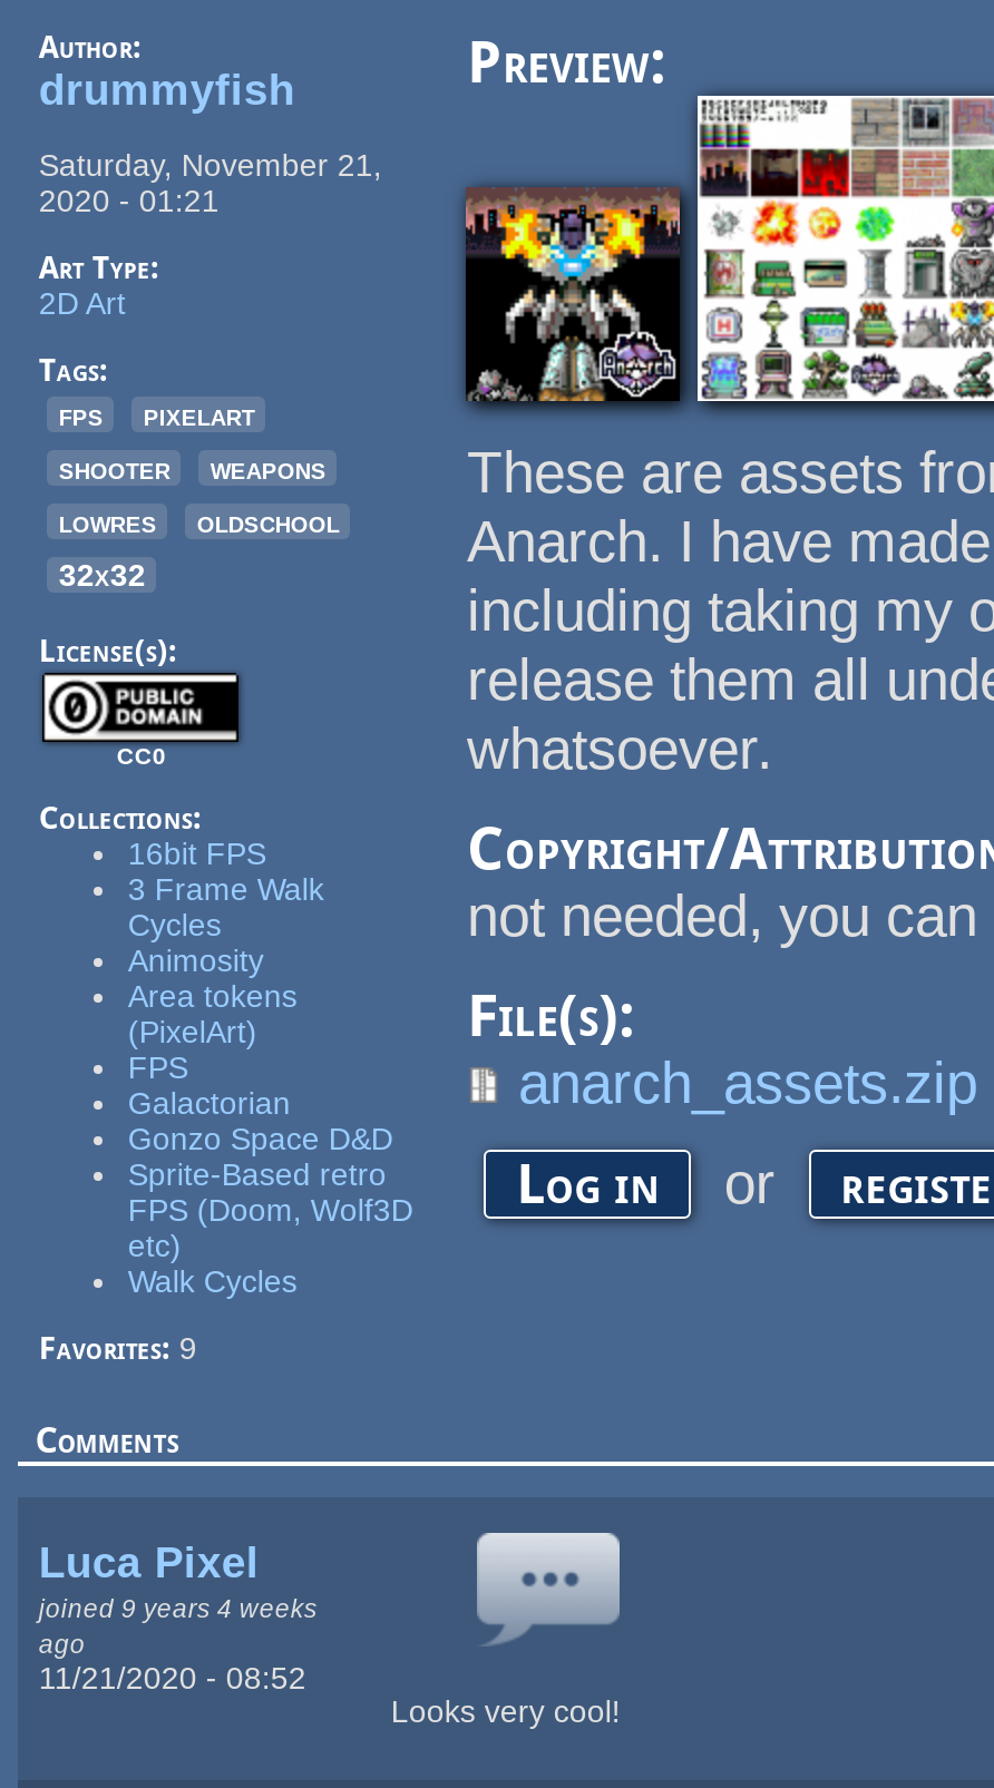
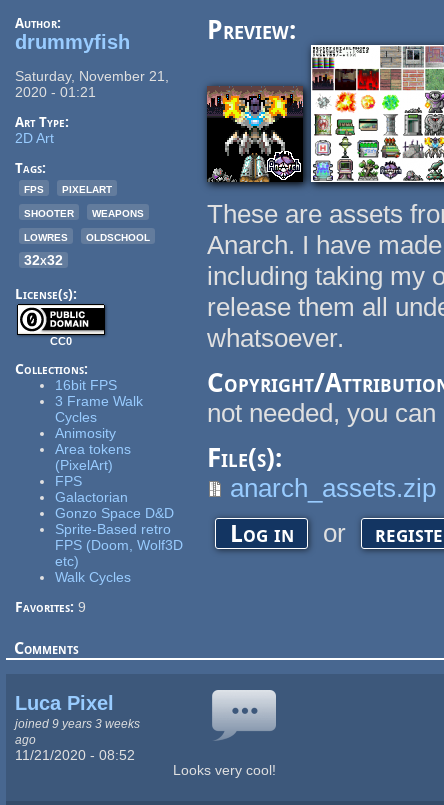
[39,1592,317,1621] joined 9 years 4 weeks -> [15,716,140,729] joined 9 years 3 weeks

